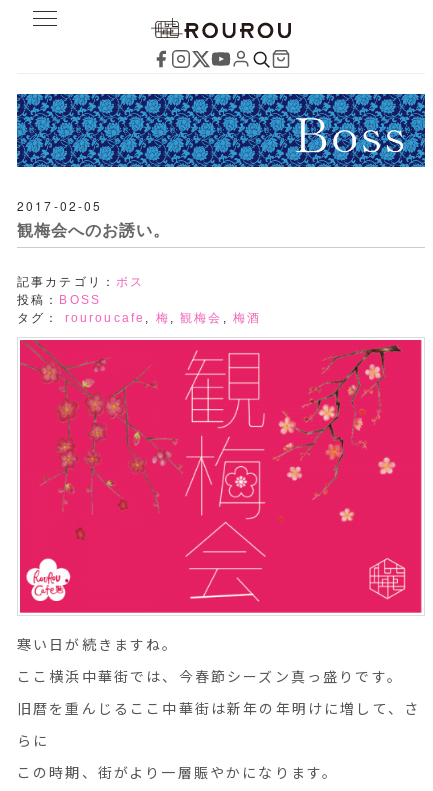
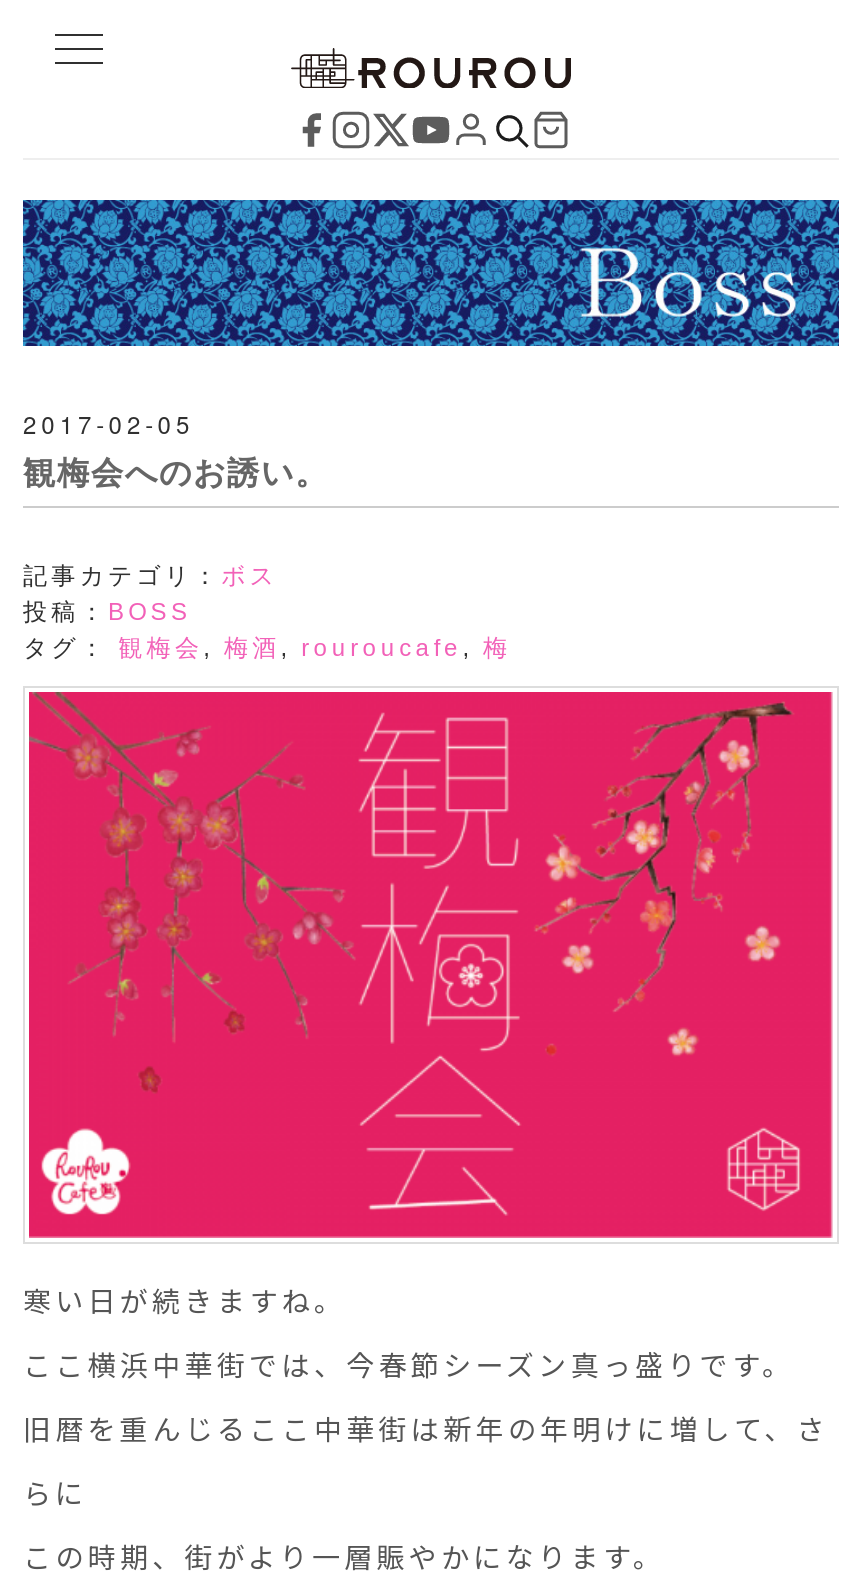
[17,311,261,325] タグ：rouroucafe,梅,観梅会,梅酒 -> [23,633,511,661] タグ：観梅会,梅酒, rouroucafe,梅

